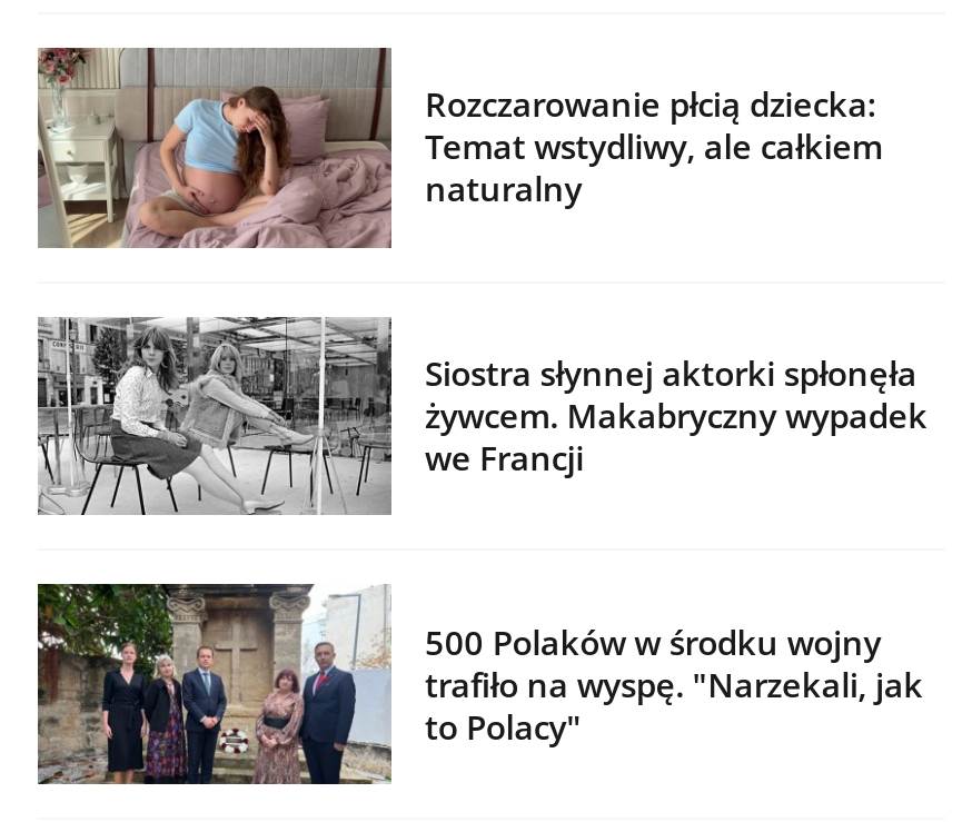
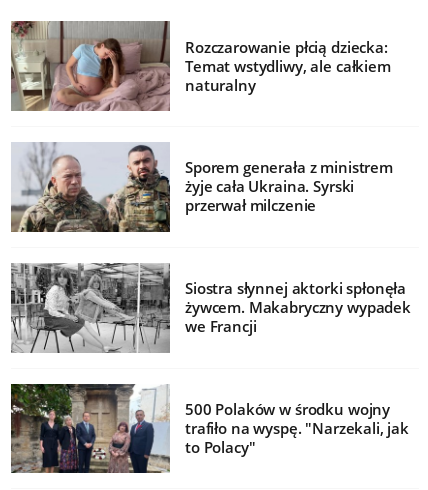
none -> [11,144,393,232] [image] | Sporem generała z ministrem | żyje cała Ukraina. Syrski | przerwał milczenie

